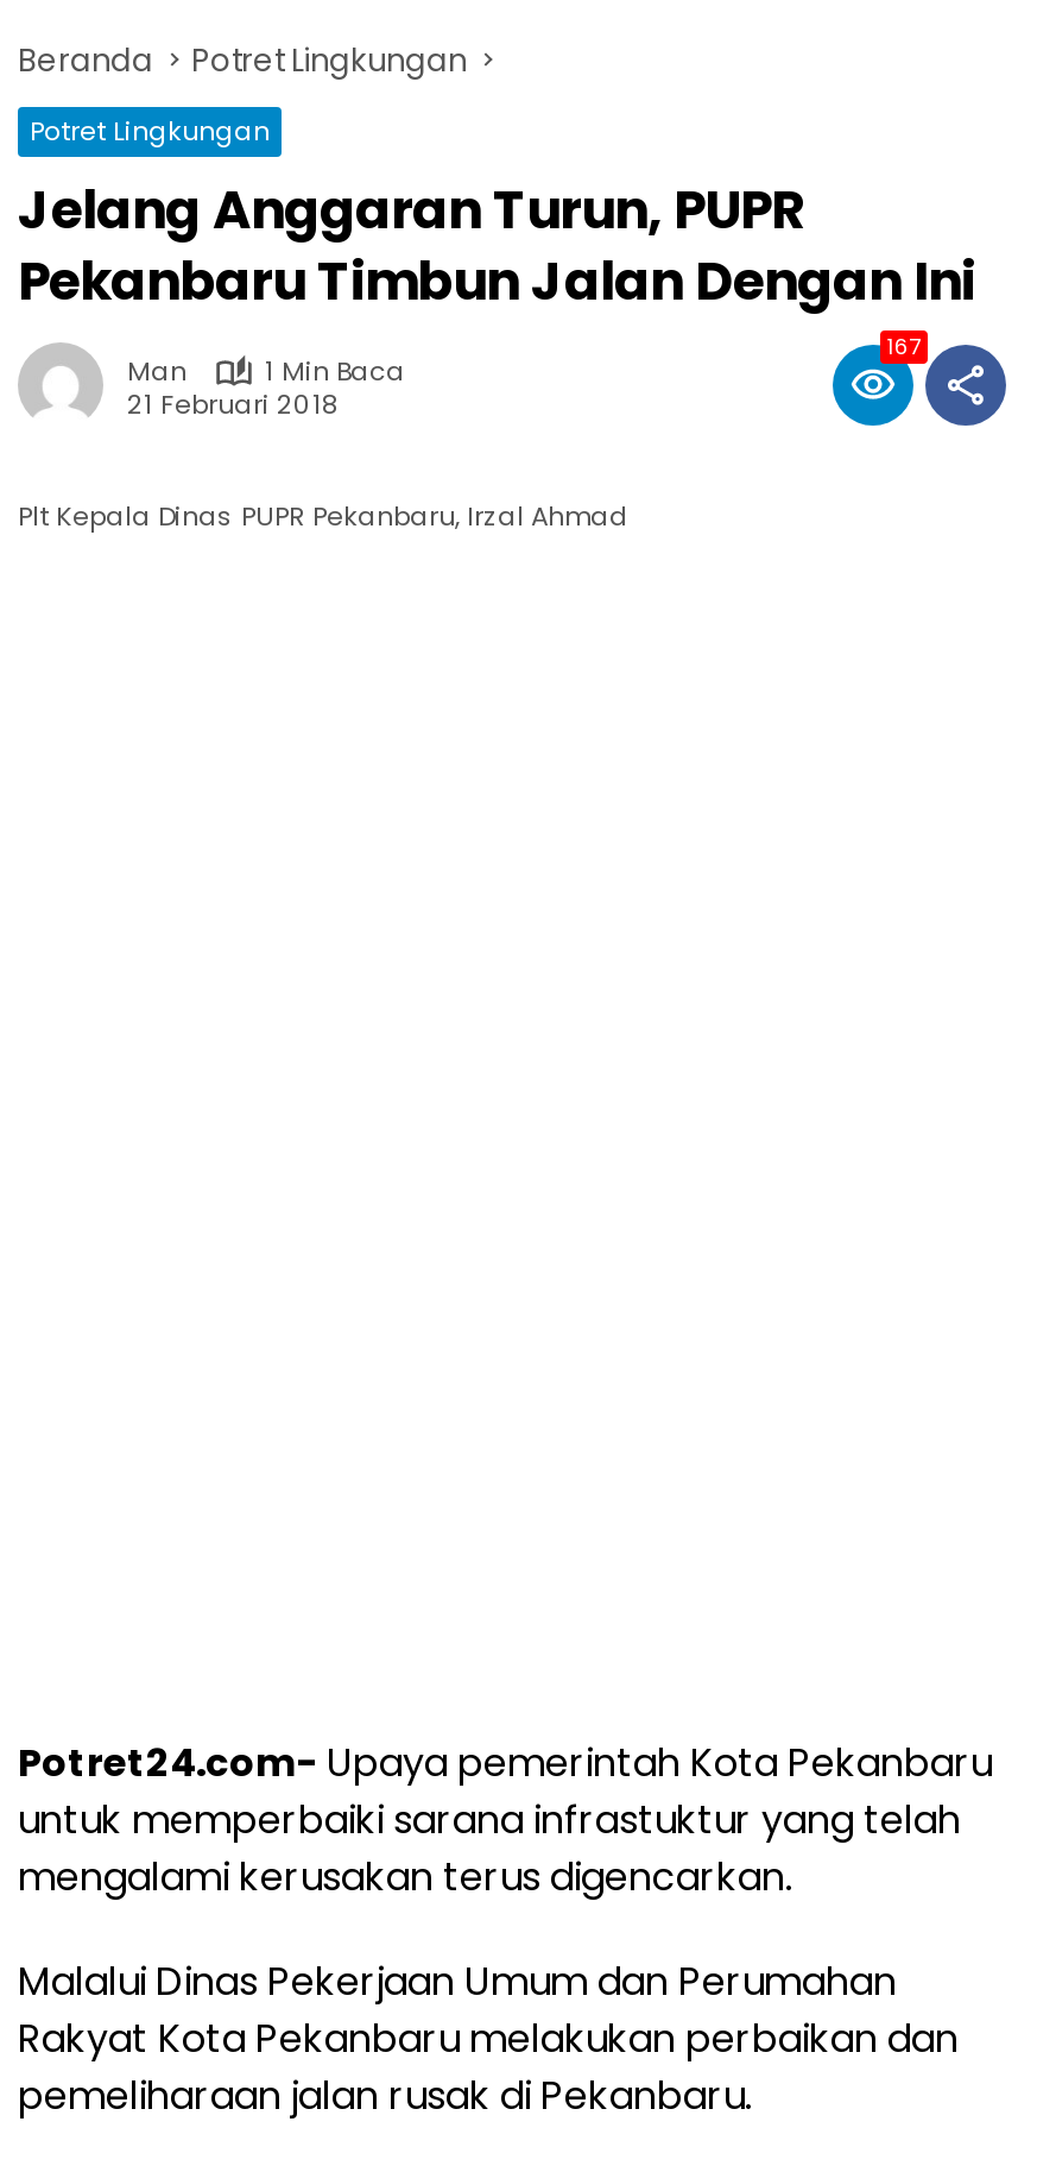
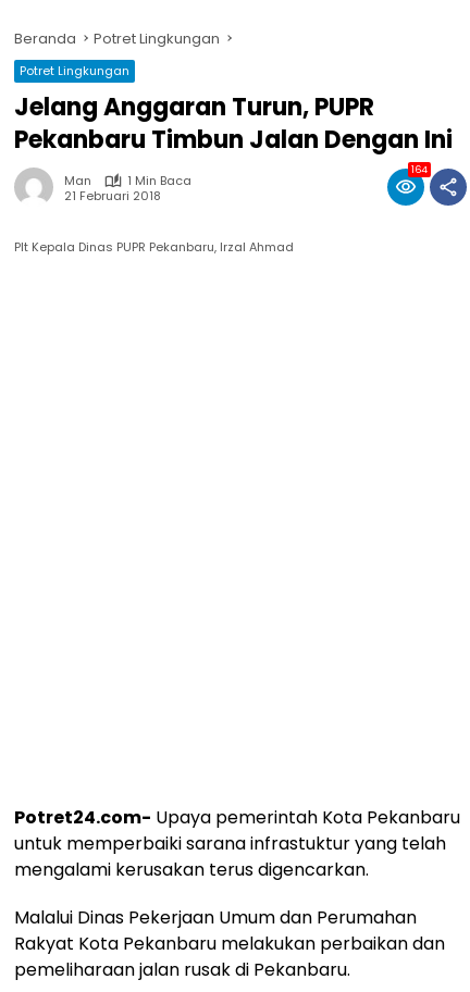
[887,333,921,361] 167 -> [411,163,428,176] 164

